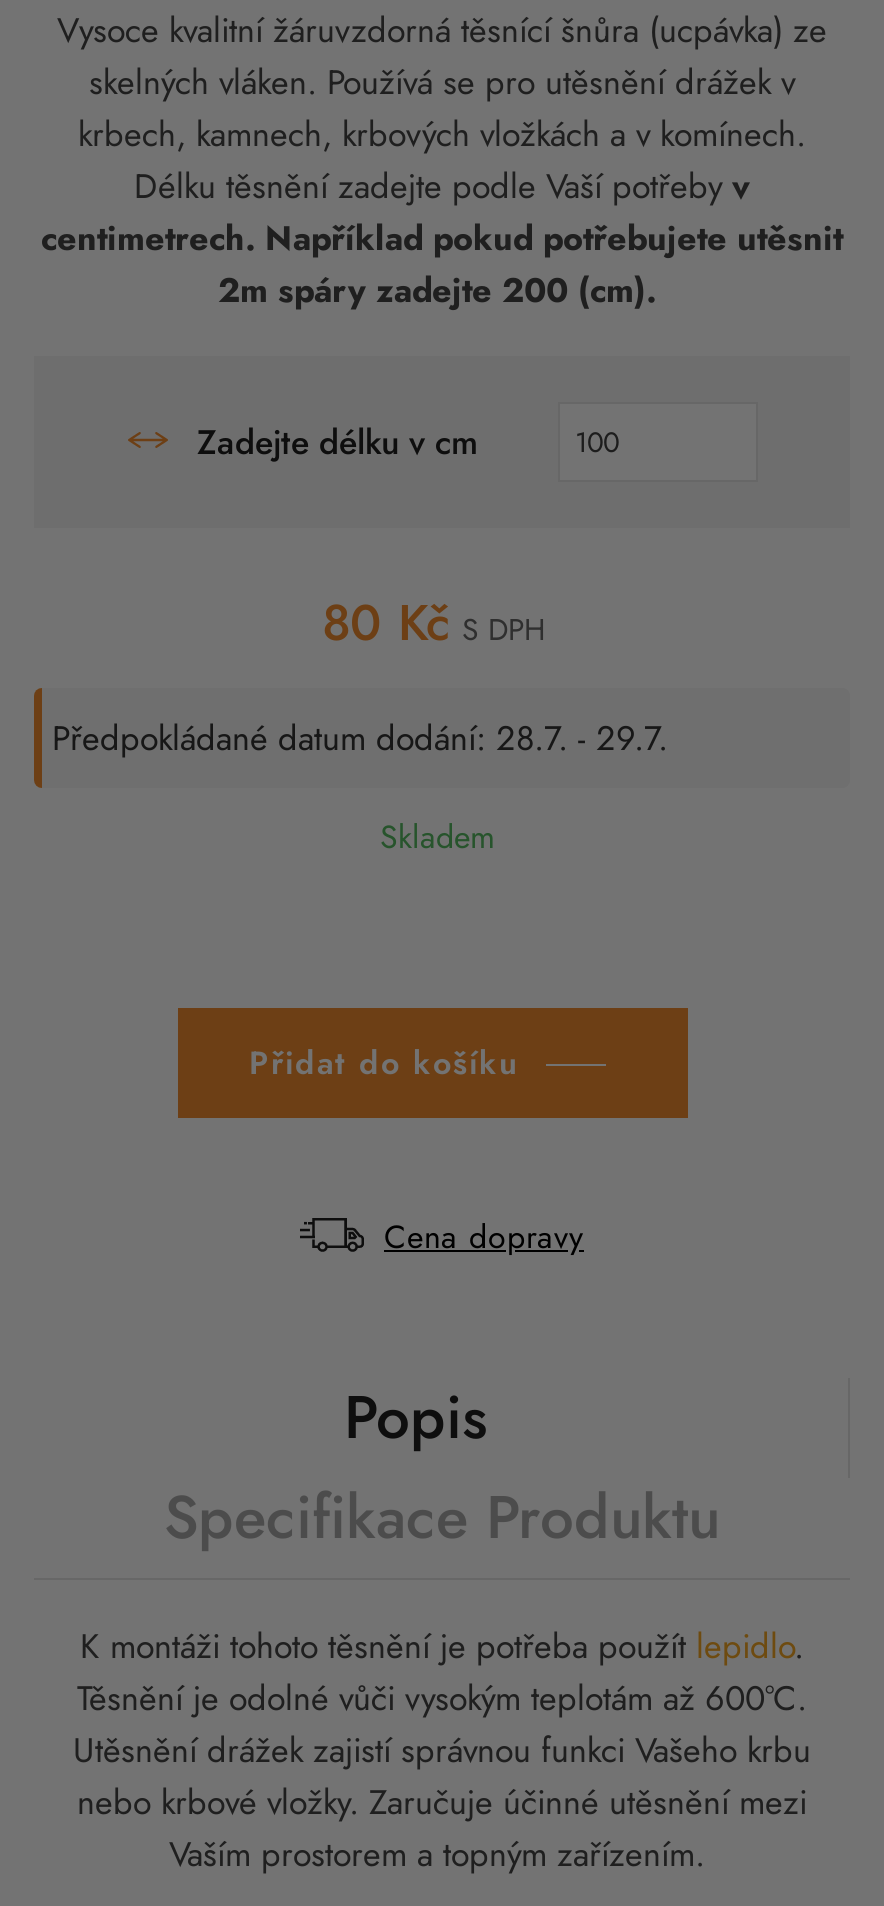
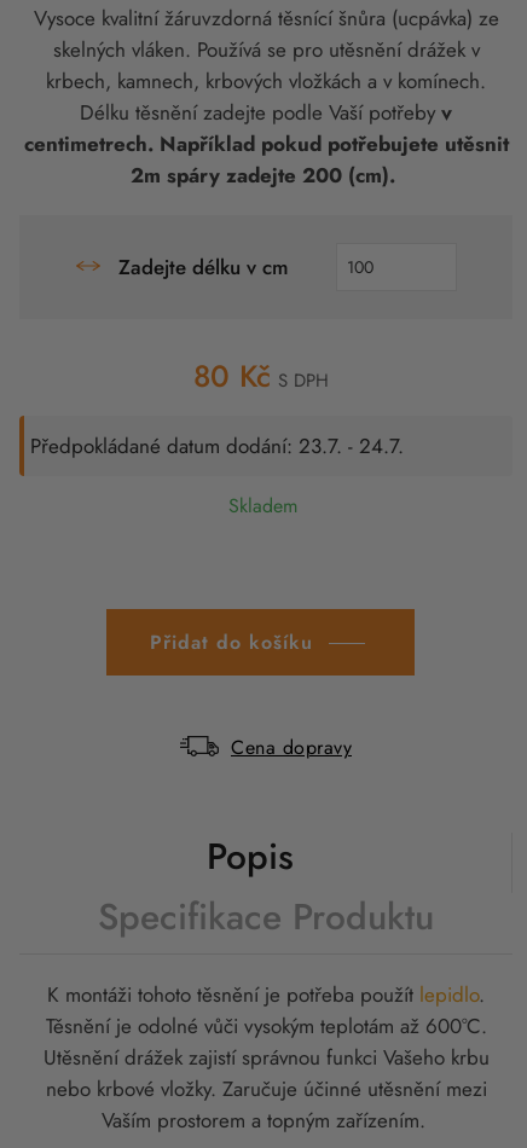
[52,715,668,763] Předpokládané datum dodání: 28.7. - 29.7. -> [30,432,404,461] Předpokládané datum dodání: 23.7. - 24.7.

